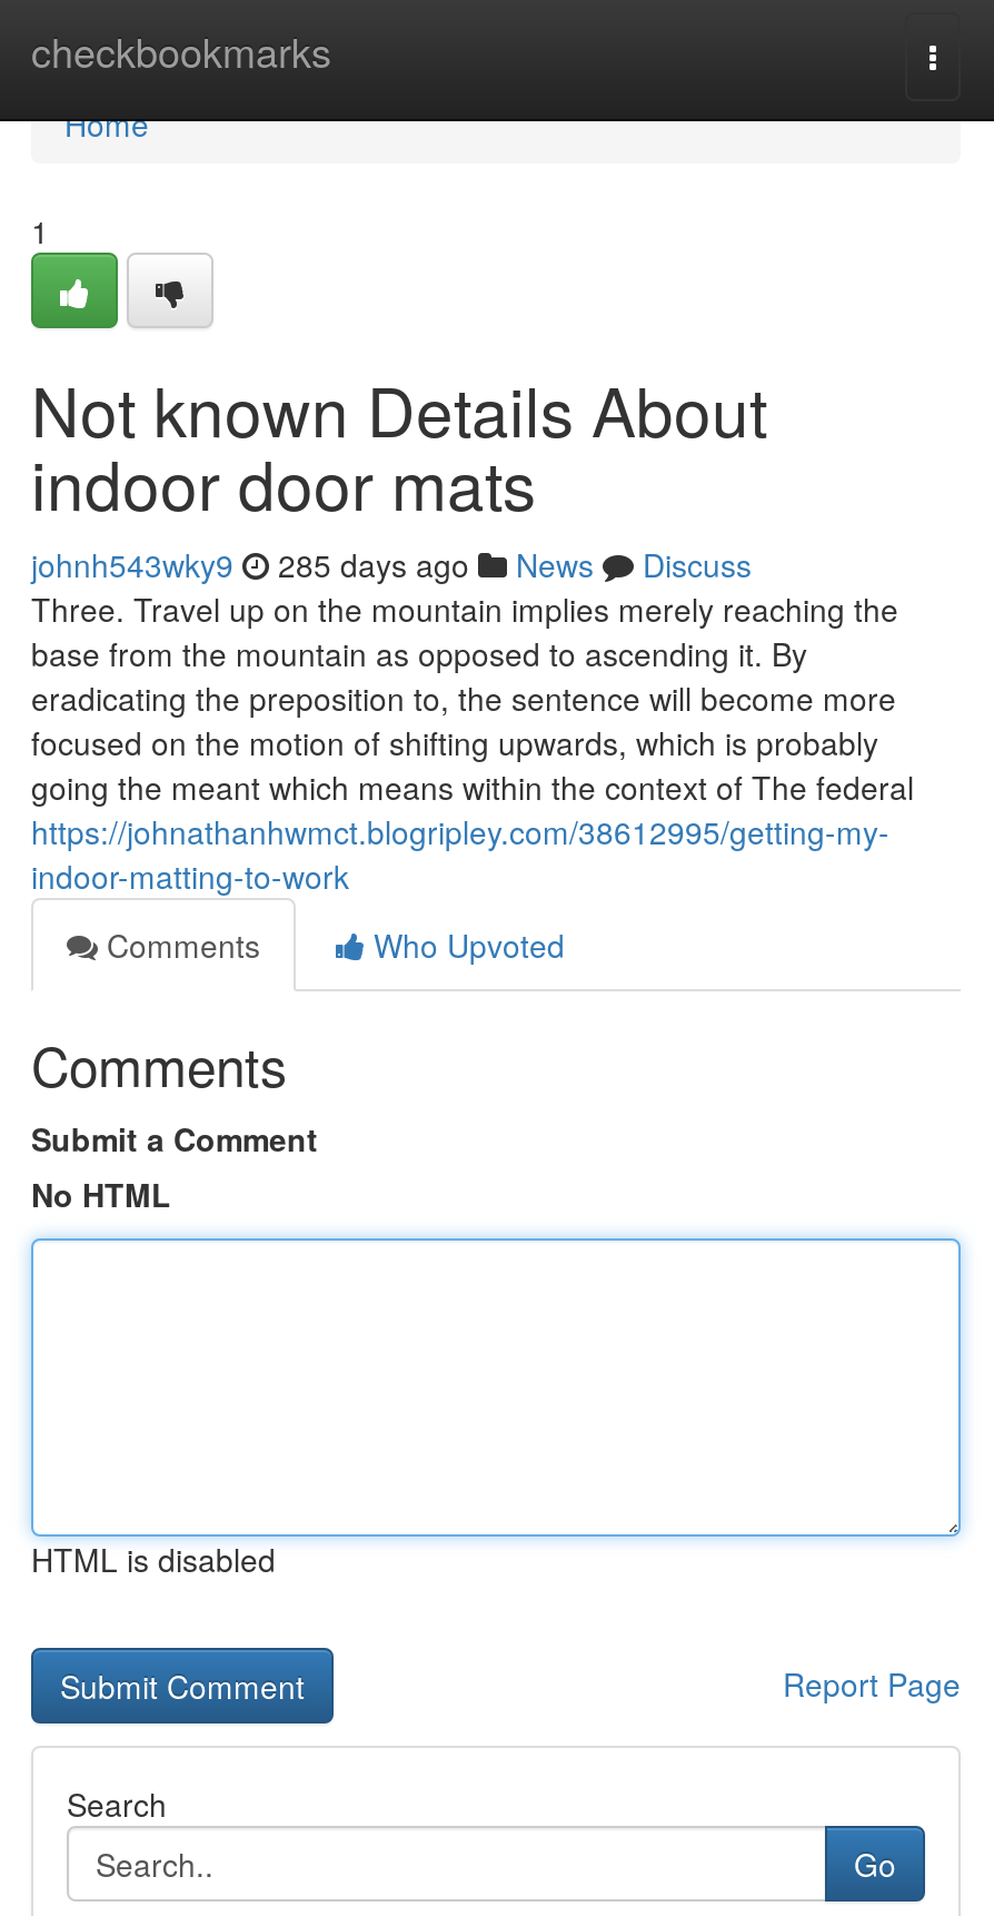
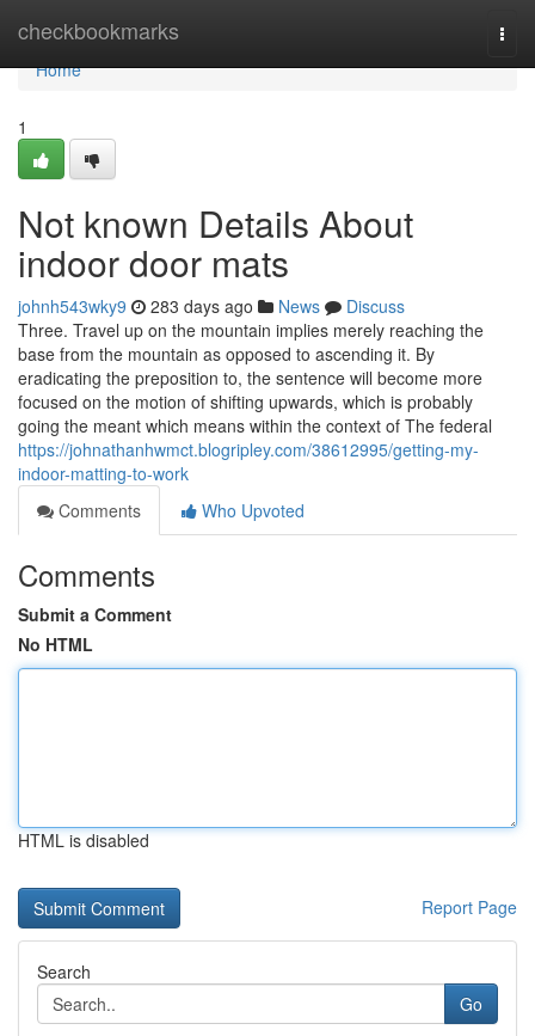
[31,542,752,586] johnh543wky9 285 days ago News Discuss -> [18,294,405,318] johnh543wky9 283 days ago News Discuss

